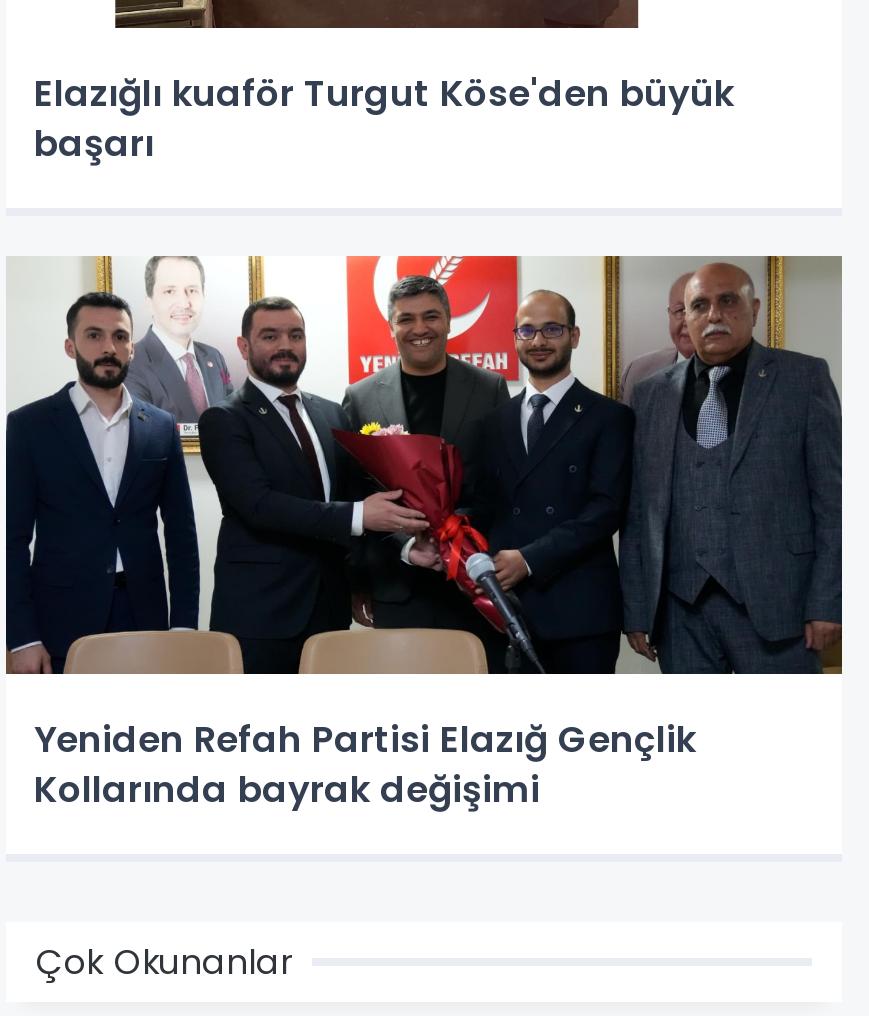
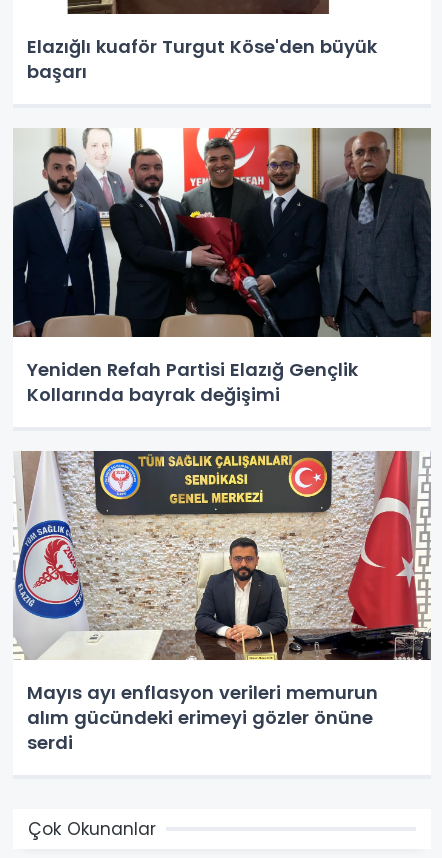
none -> [13,450,431,755] [image] | Mayıs ayı enflasyon verileri memurun | alım gücündeki erimeyi gözler önüne | serdi

